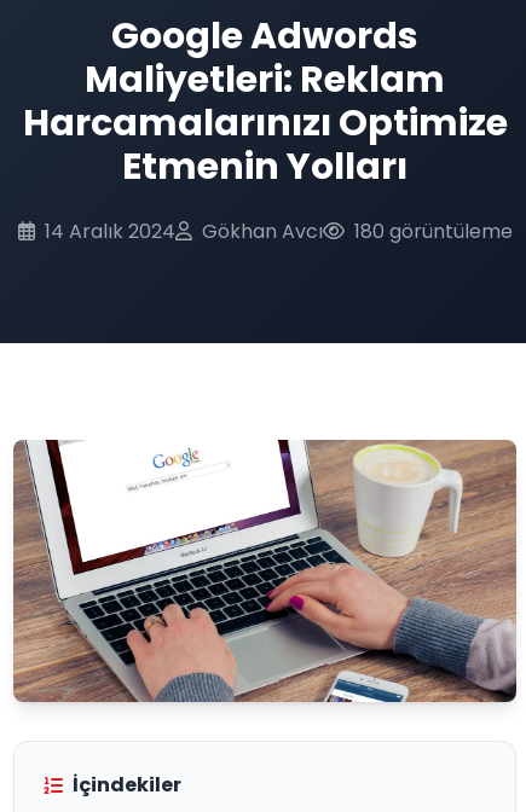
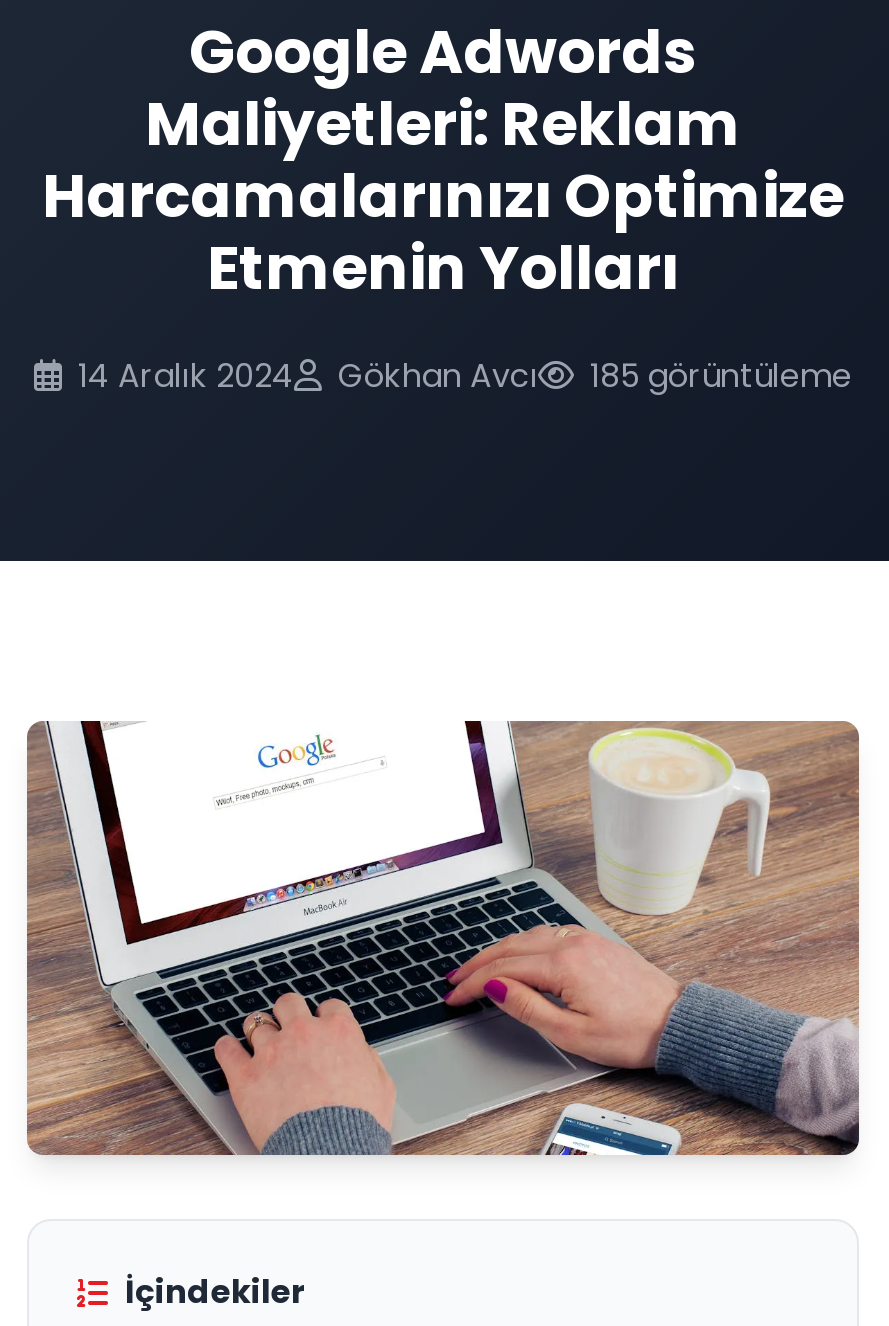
[44,217,512,245] 14 Aralık 2024 Gökhan Avcı 180 görüntüleme -> [78,353,852,399] 14 Aralık 2024 Gökhan Avcı 185 görüntüleme

